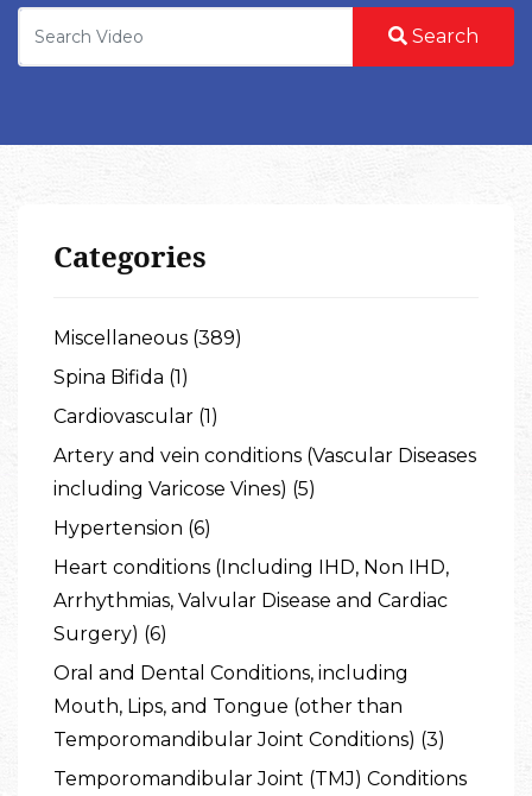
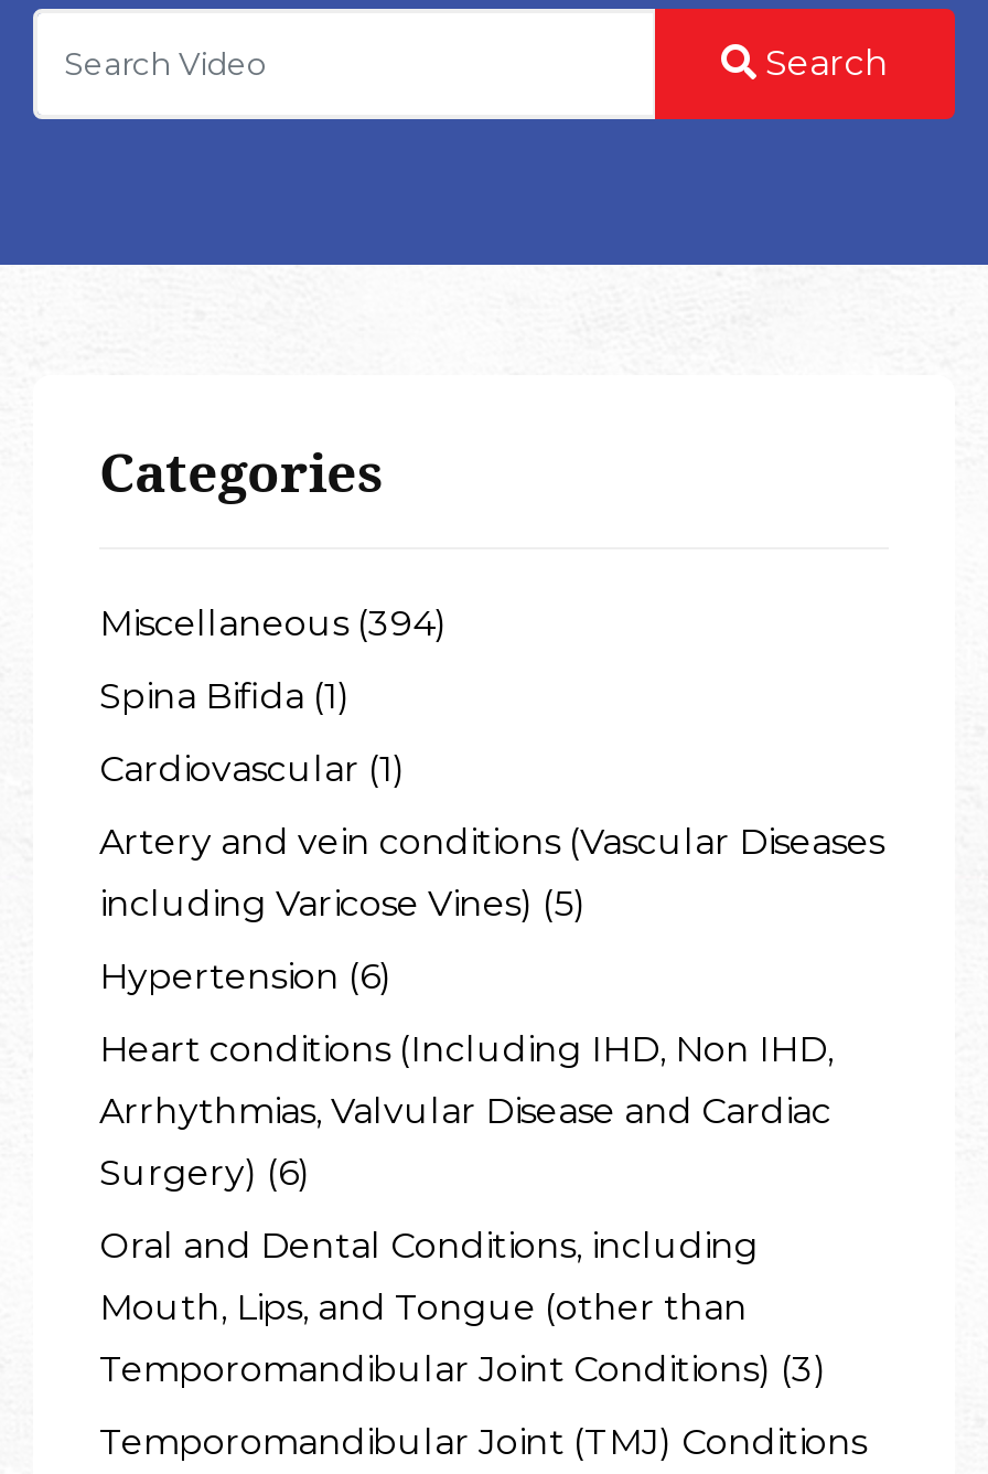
[53,327,242,349] Miscellaneous (389) -> [99,602,448,644] Miscellaneous (394)

